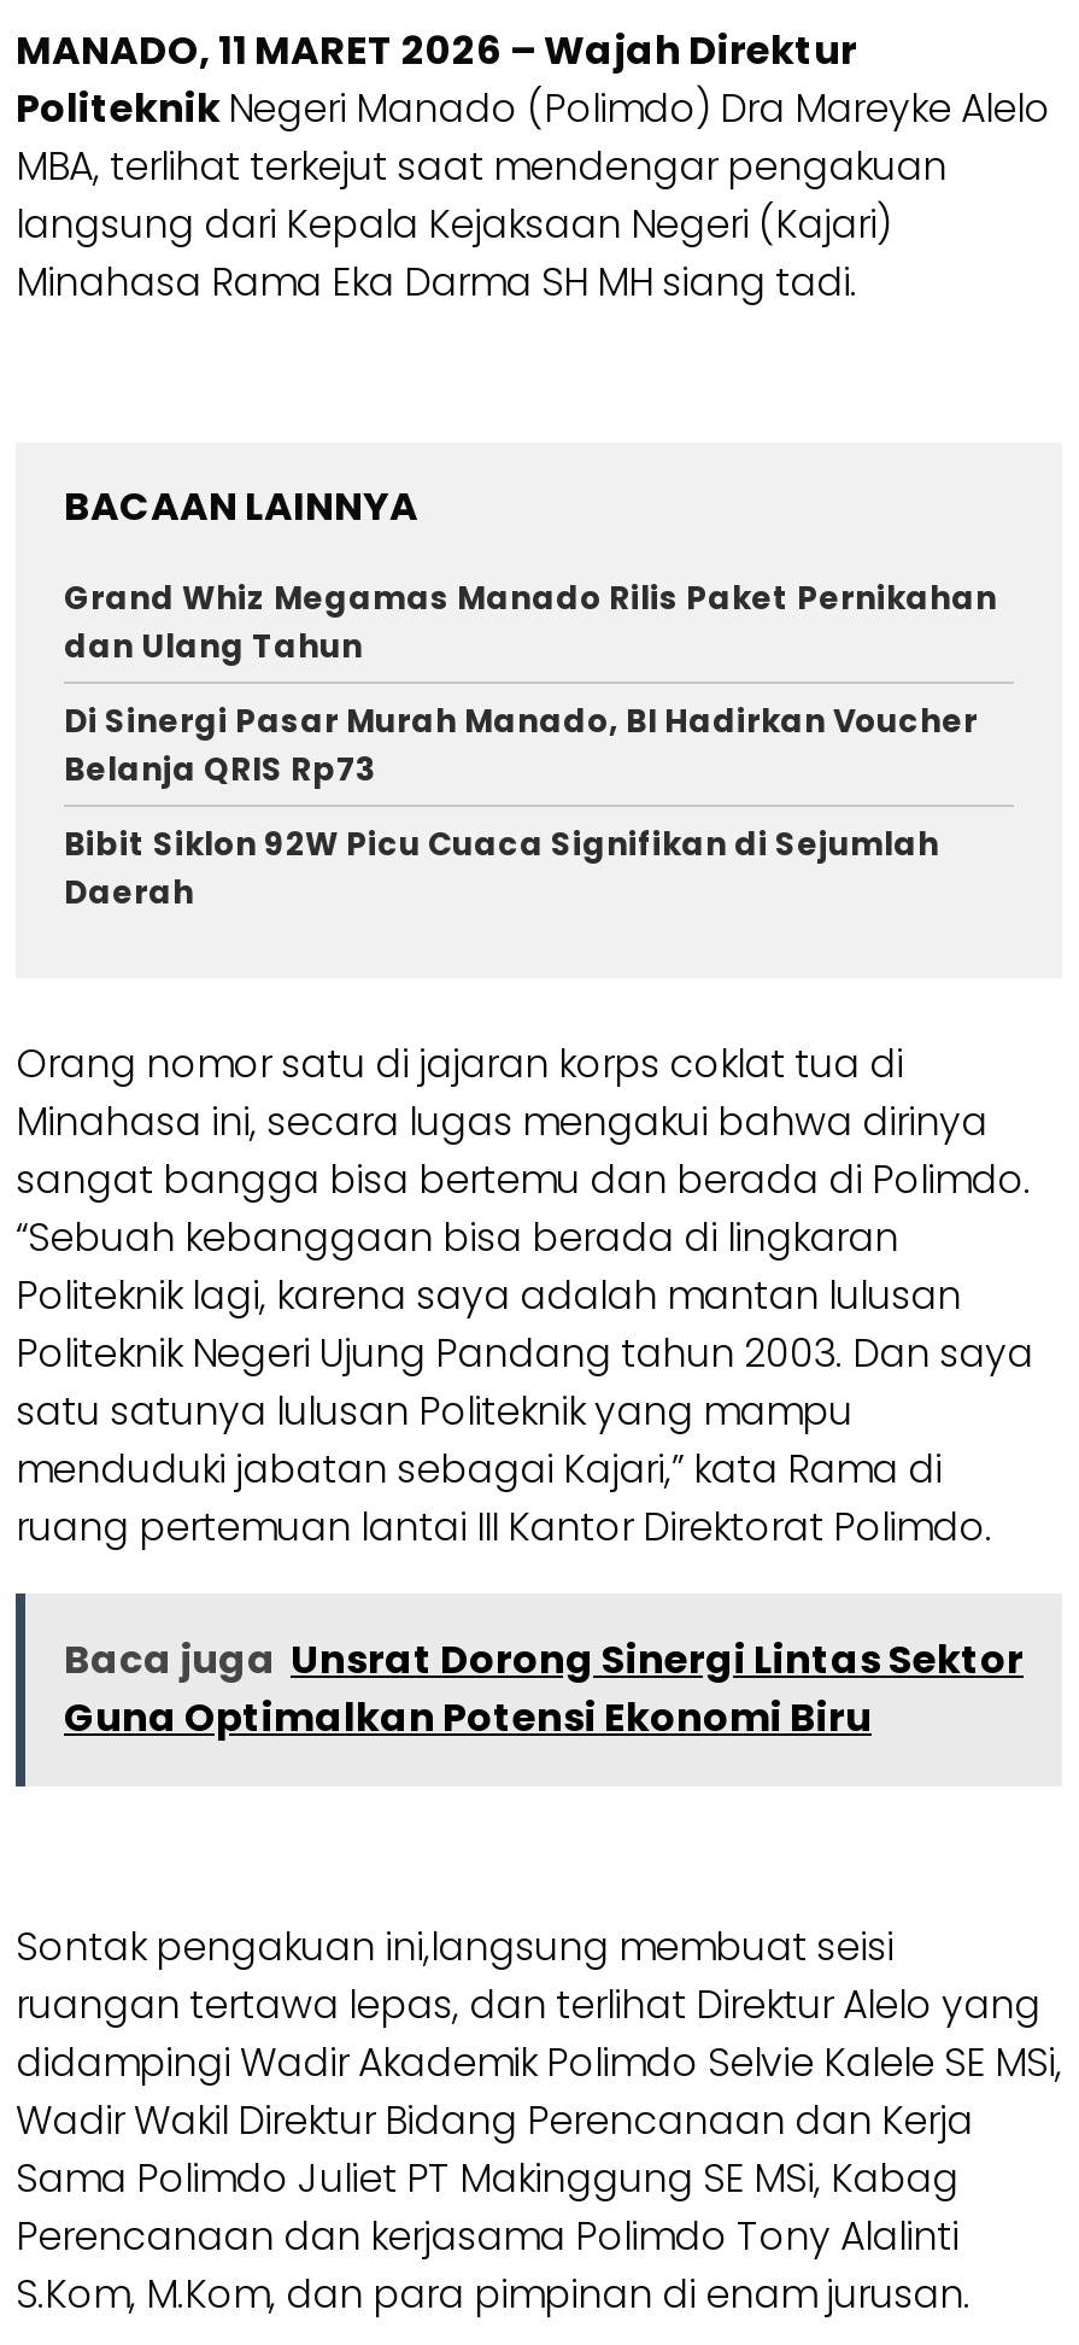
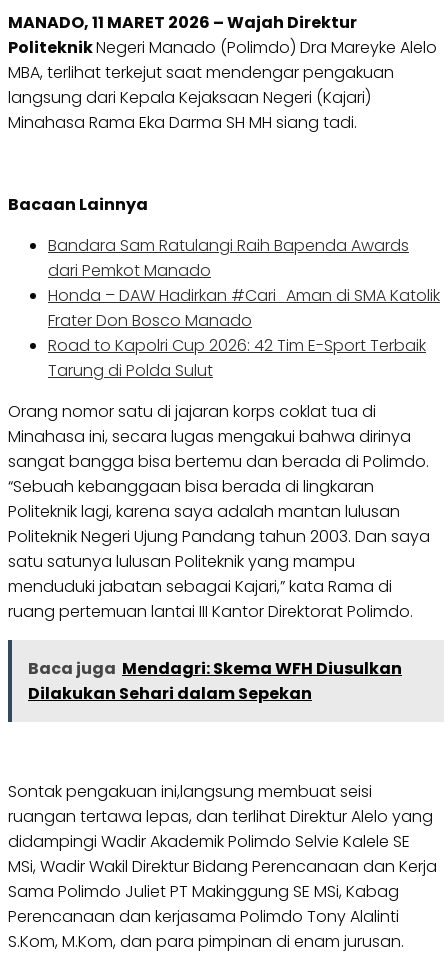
[64,478,997,915] BACAAN LAINNYA | Grand Whiz Megamas Manado Rilis Paket Pernikahan | dan Ulang Tahun | Di Sinergi Pasar Murah Manado, BI Hadirkan Voucher | Belanja QRIS Rp73 | Bibit Siklon 92W Picu Cuaca Signifikan di Sejumlah | Daerah -> [8,193,440,382] Bacaan Lainnya | Bandara Sam Ratulangi Raih Bapenda Awards | dari Pemkot Manado | Honda – DAW Hadirkan #Cari_Aman di SMA Katolik | Frater Don Bosco Manado | Road to Kapolri Cup 2026: 42 Tim E-Sport Terbaik | Tarung di Polda Sulut
moved [16,1036,1031,1324] -> [8,400,429,523]: Orang nomor satu di jajaran korps coklat tua di | Minahasa ini, secara lugas mengakui bahwa dirinya | sangat bangga bisa bertemu dan berada di Polimdo. | “Sebuah kebanggaan bisa berada di lingkaran | Politeknik lagi, karena saya adalah mantan lulusan
[64,1632,1024,1746] Baca juga Unsrat Dorong Sinergi Lintas Sektor | Guna Optimalkan Potensi Ekonomi Biru -> [28,657,402,705] Baca juga Mendagri: Skema WFH Diusulkan | Dilakukan Sehari dalam Sepekan

